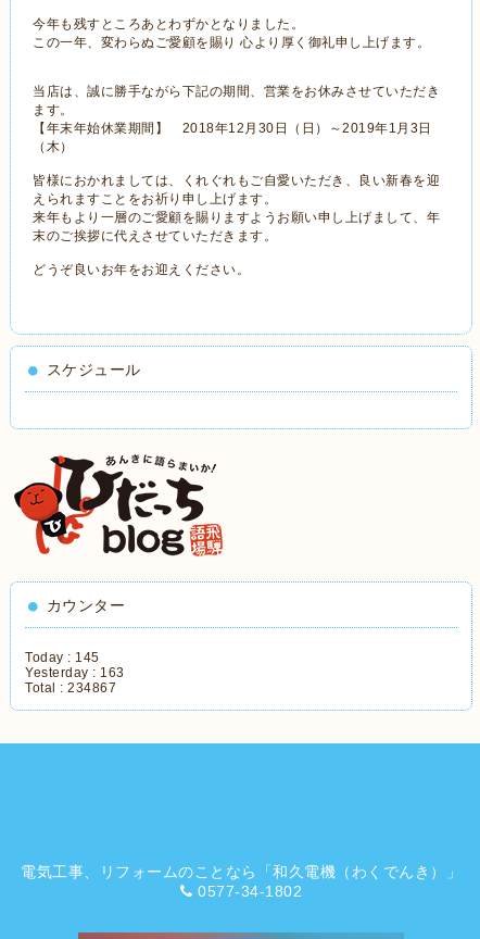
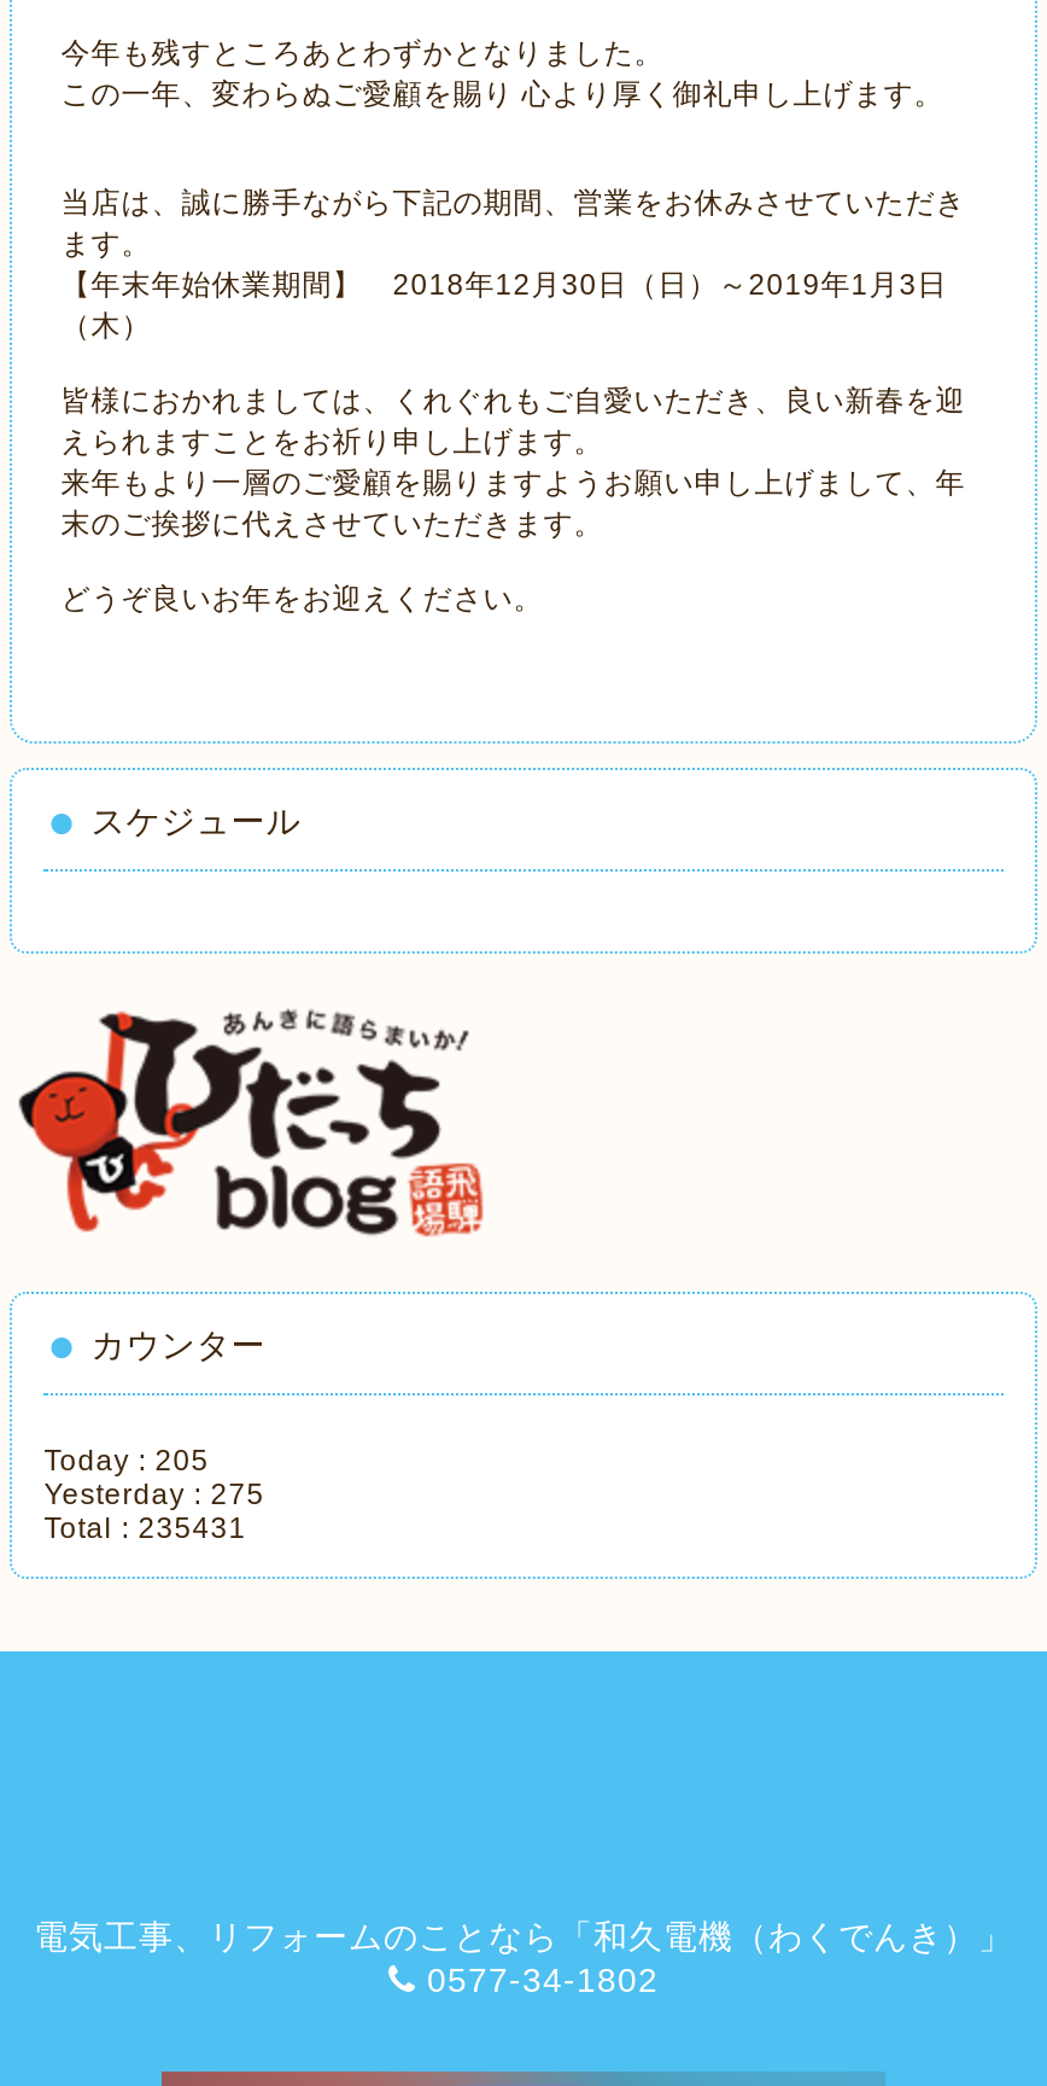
[25,650,100,665] Today : 145 -> [44,1444,209,1478] Today : 205
[25,665,125,680] Yesterday : 163 -> [44,1478,265,1511] Yesterday : 275
[25,680,116,696] Total : 234867 -> [44,1511,247,1545] Total : 235431

